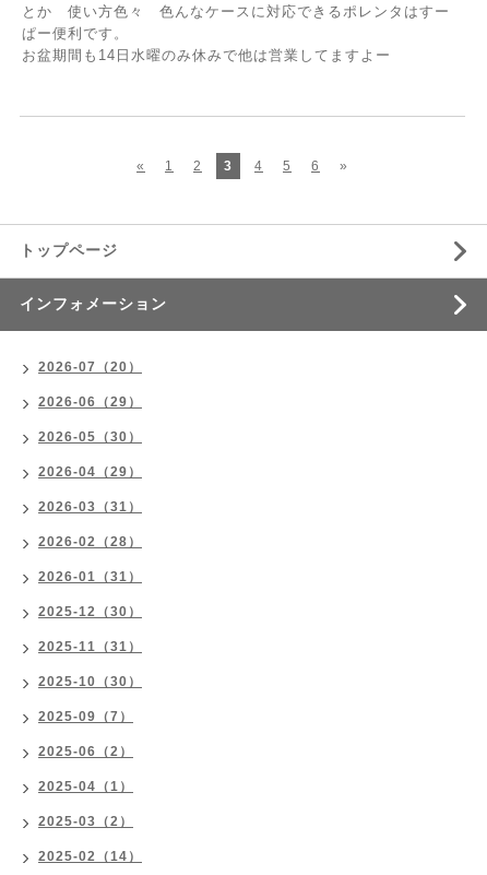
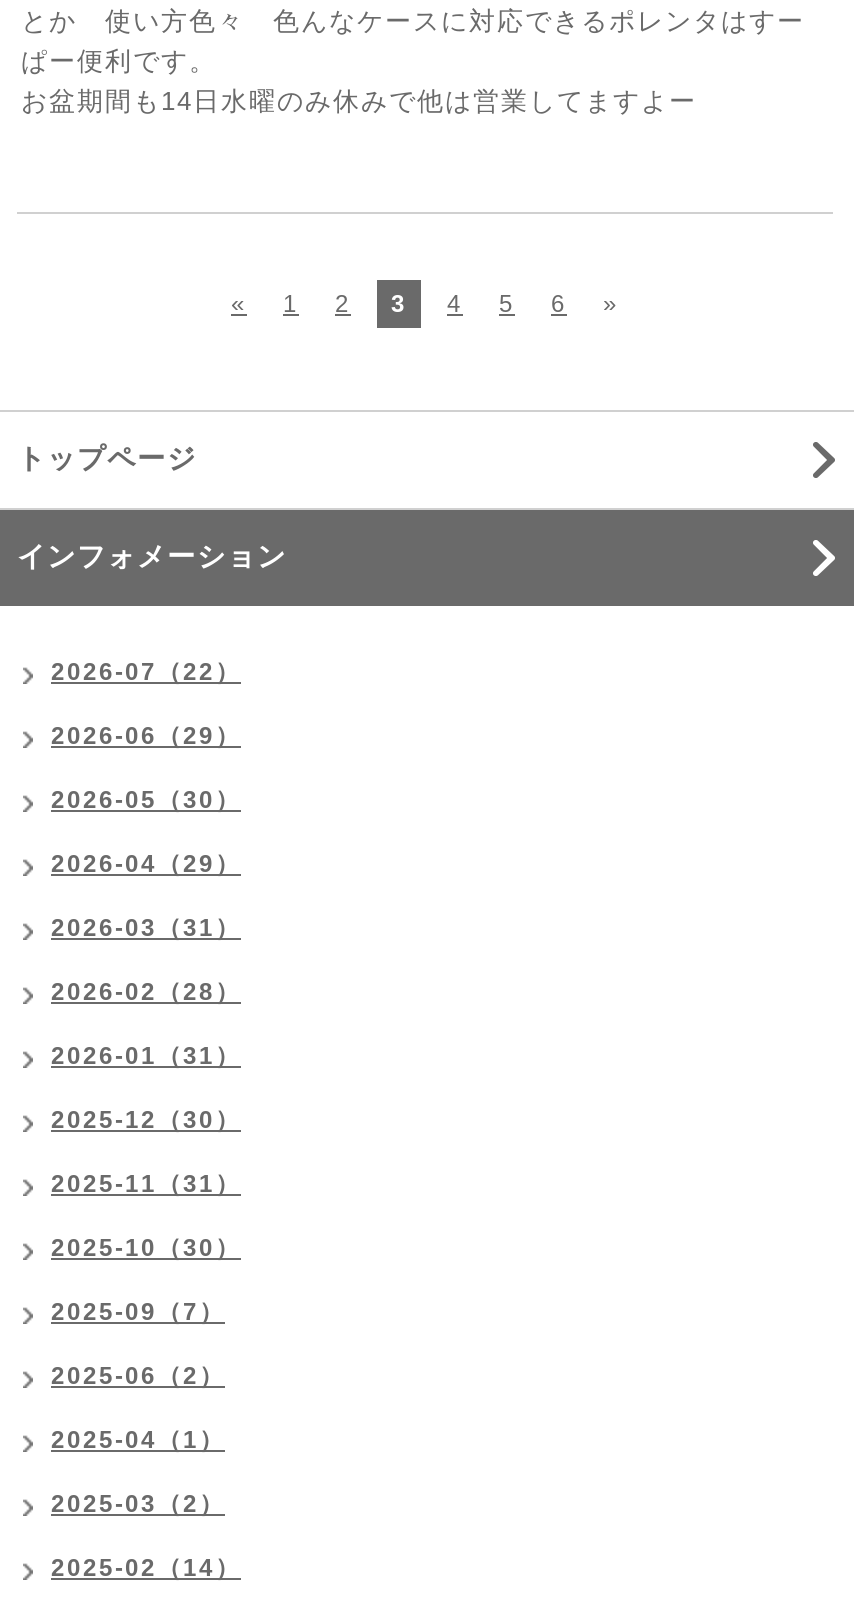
[38,359,142,375] 2026-07（20） -> [51,658,241,686] 2026-07（22）

